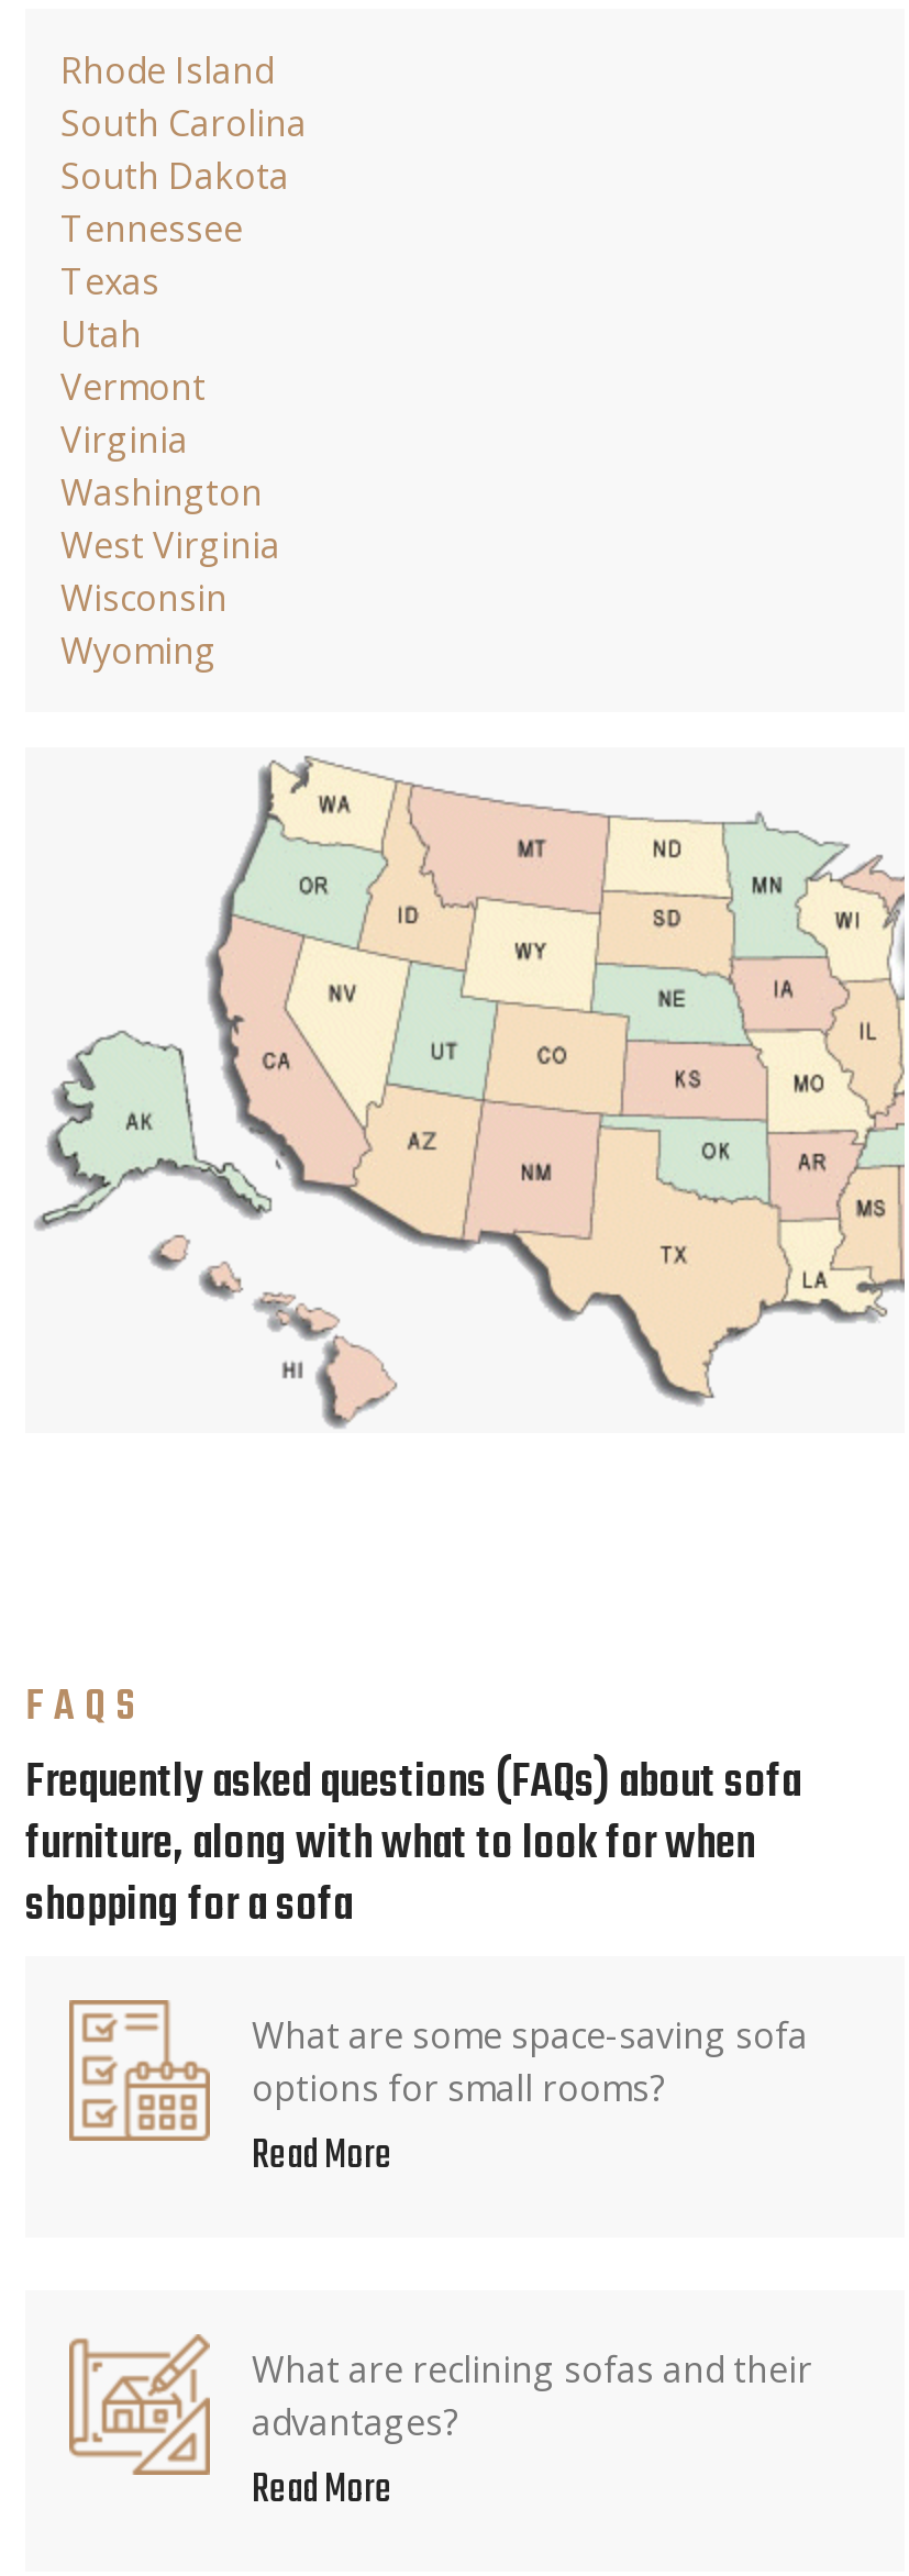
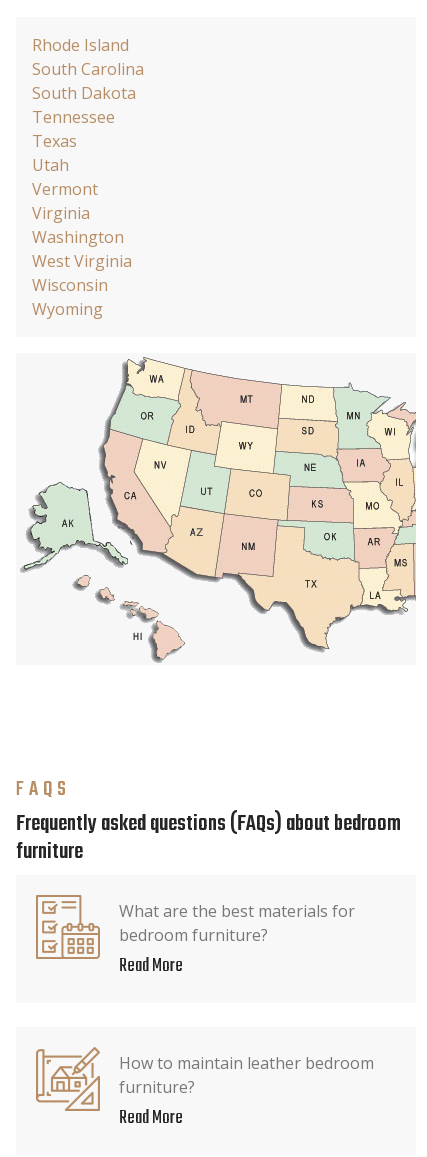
[25,1747,801,1943] Frequently asked questions (FAQs) about sofa | furniture, along with what to look for when | shopping for a sofa -> [16,808,401,869] Frequently asked questions (FAQs) about bedroom | furniture
[252,2011,808,2112] What are some space-saving sofa | options for small rooms? -> [119,900,355,946] What are the best materials for | bedroom furniture?
[252,2345,812,2446] What are reclining sofas and their | advantages? -> [119,1052,374,1098] How to maintain leather bedroom | furniture?

